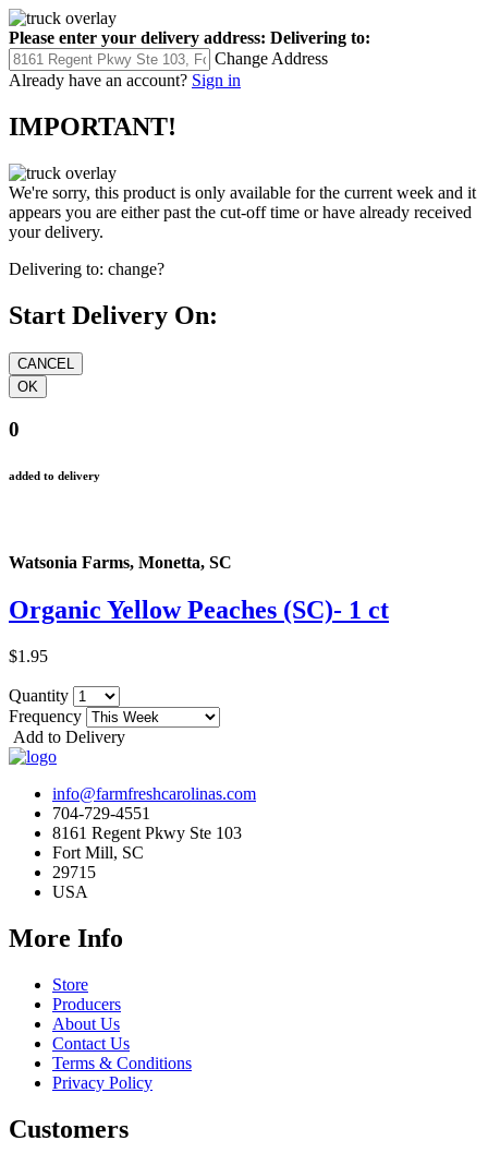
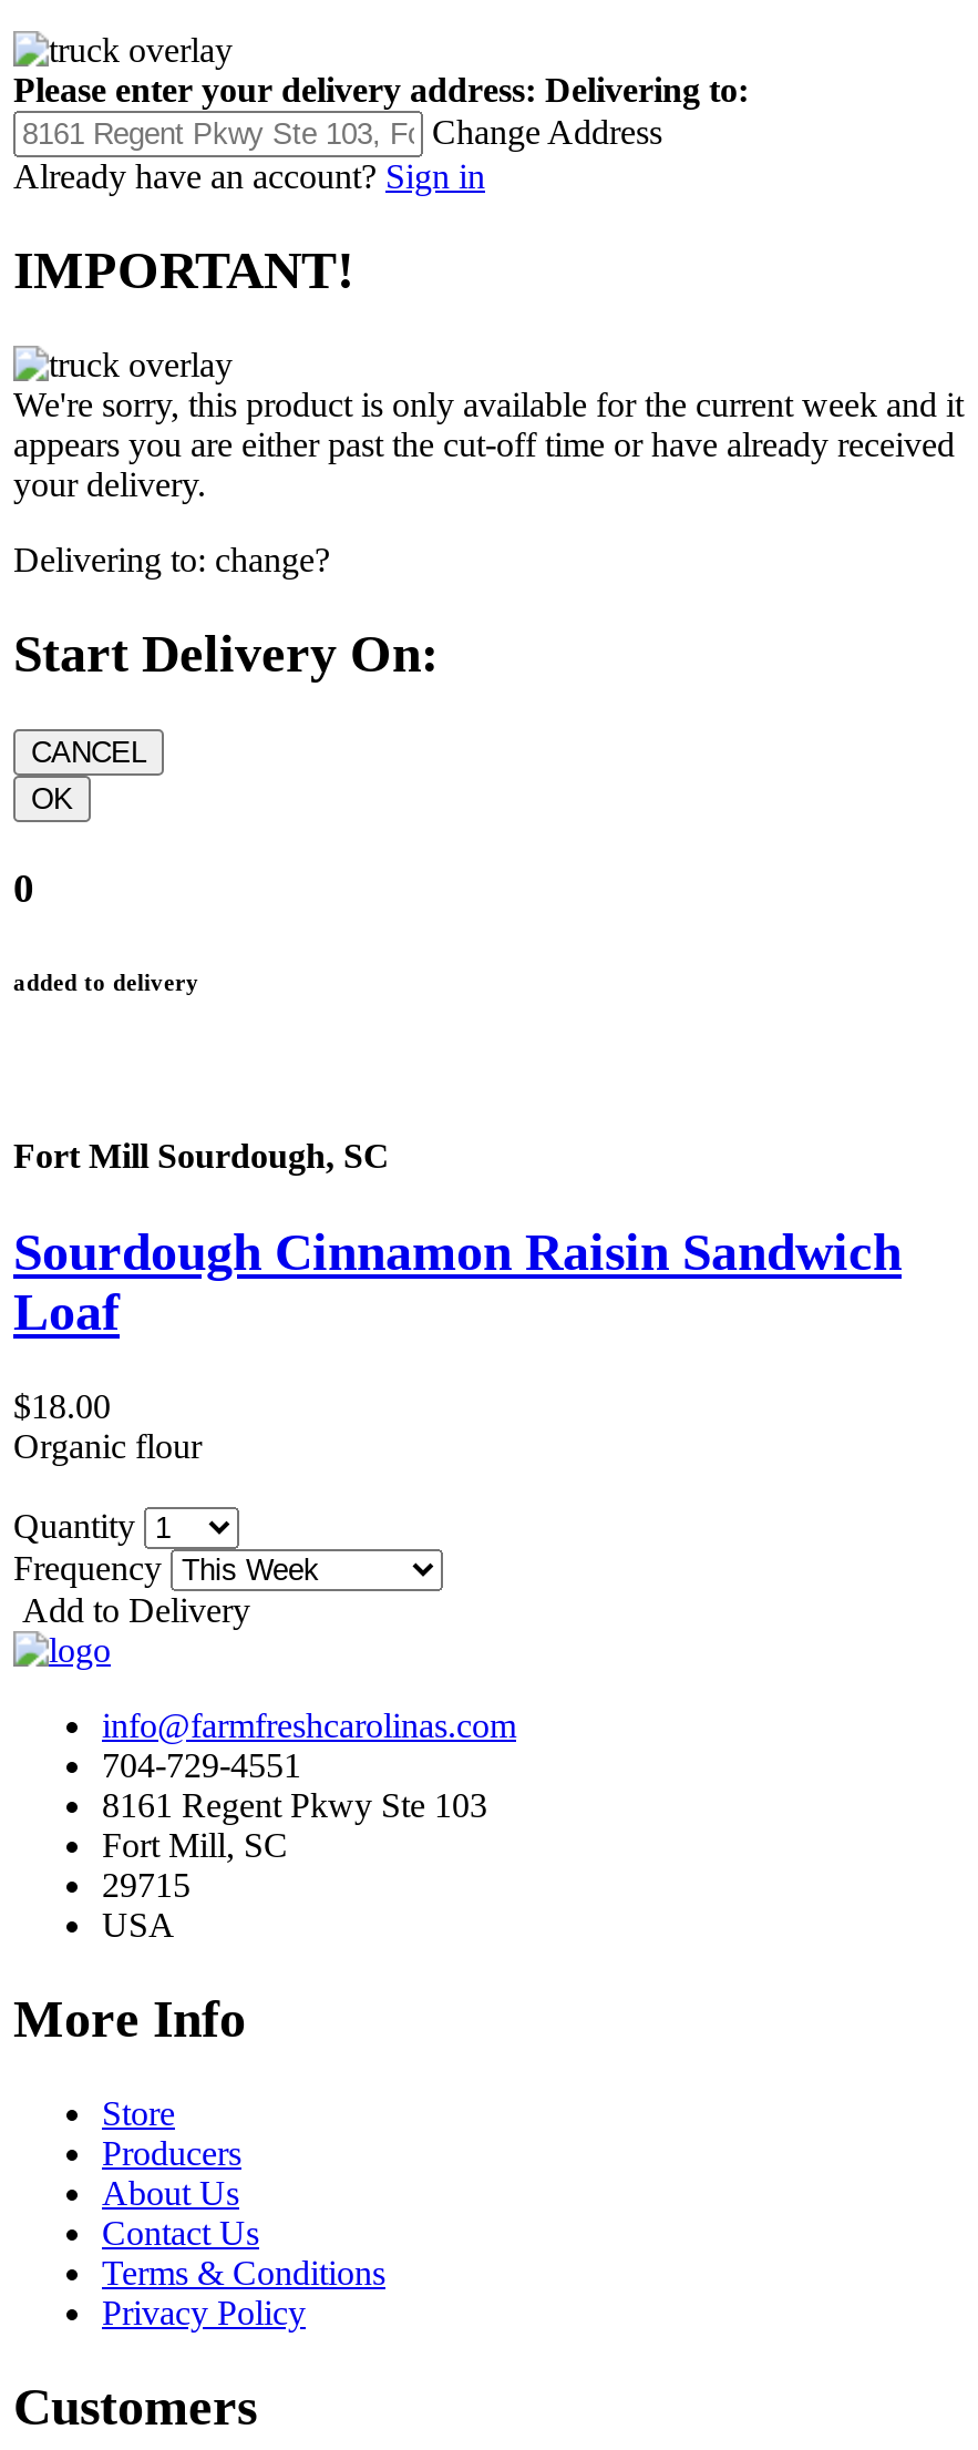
[9,553,232,571] Watsonia Farms, Monetta, SC -> [13,1137,390,1175] Fort Mill Sourdough, SC
[9,595,389,624] Organic Yellow Peaches (SC)- 1 ct -> [13,1224,902,1342] Sourdough Cinnamon Raisin Sandwich | Loaf
[9,647,48,665] $1.95 -> [13,1388,202,1466] $18.00 | Organic flour

